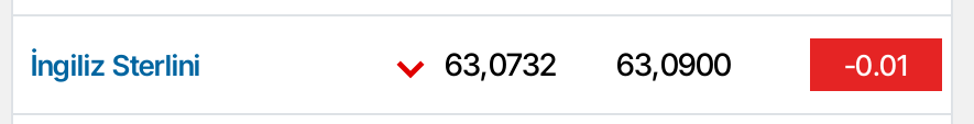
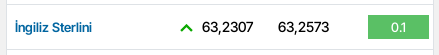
[445,44,557,81] 63,0732 -> [202,17,253,34] 63,2307
[616,44,731,81] 63,0900 -> [278,17,329,34] 63,2573
[844,46,908,81] -0.01 -> [391,18,406,34] 0.1

